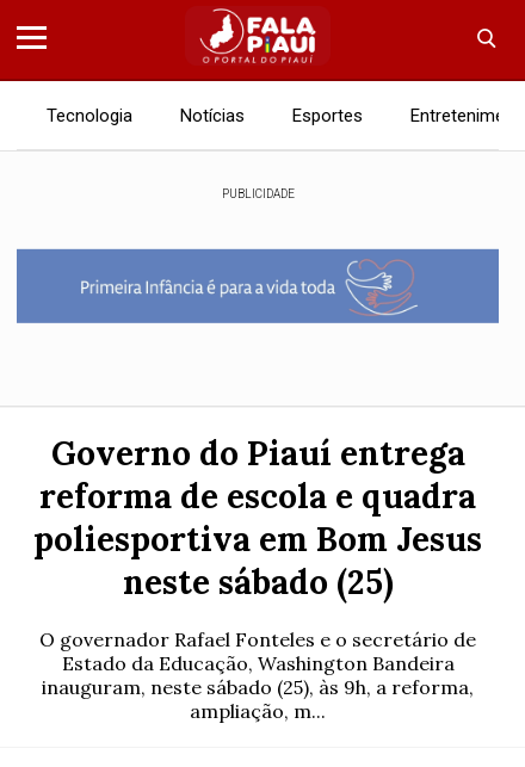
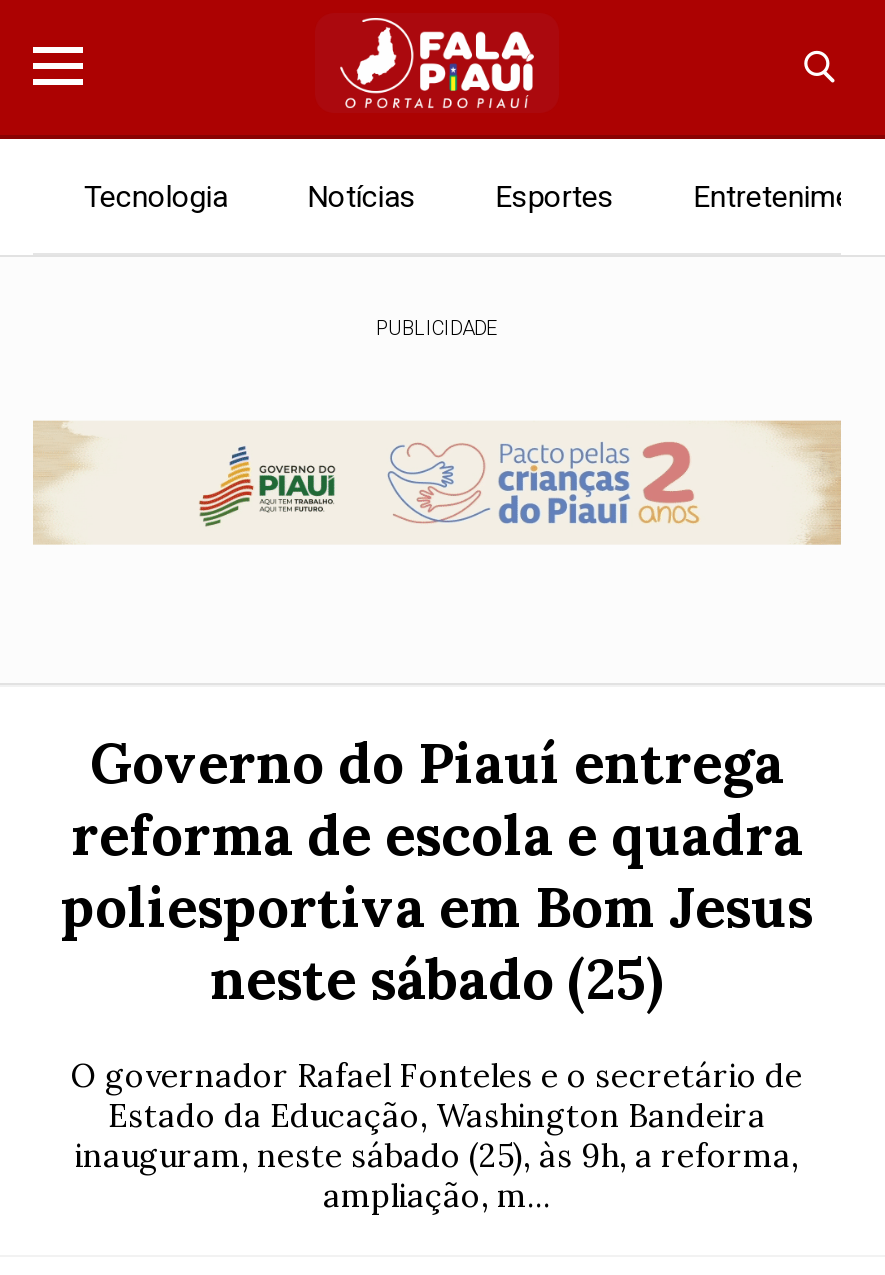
[16,248,500,324] [image] -> [33,421,841,545] [image]

